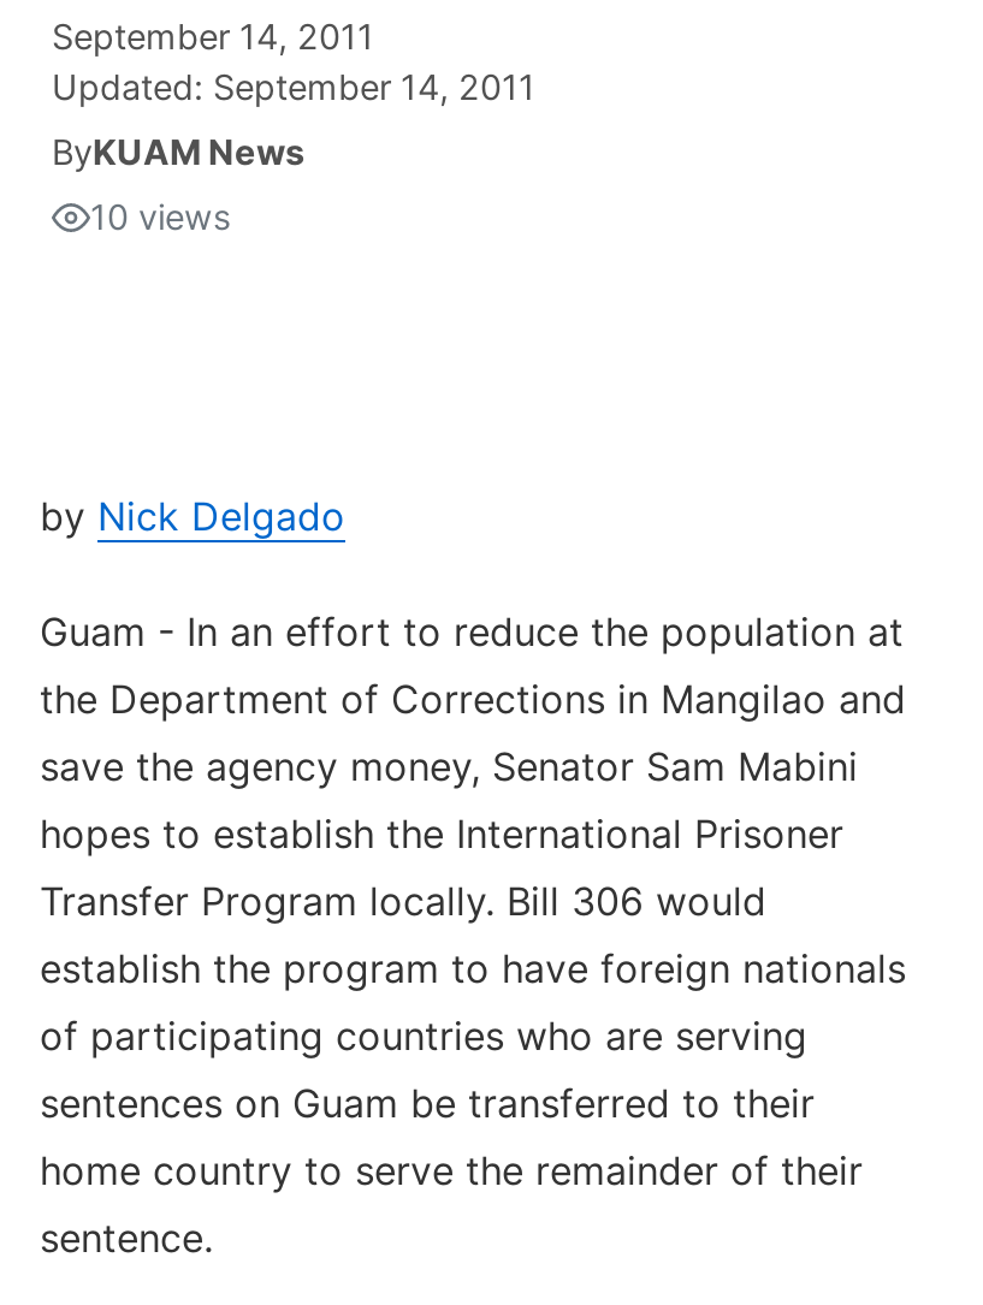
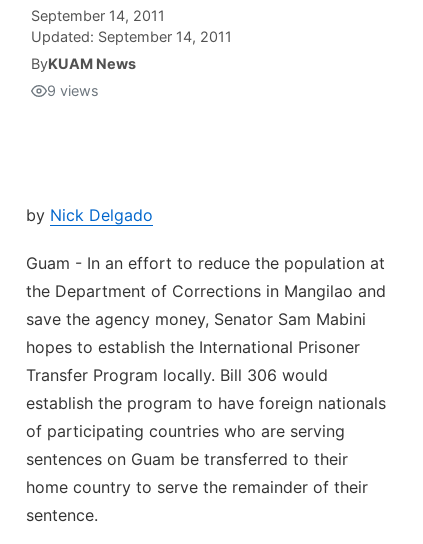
[90,196,232,237] 10 views -> [47,82,99,99] 9 views

